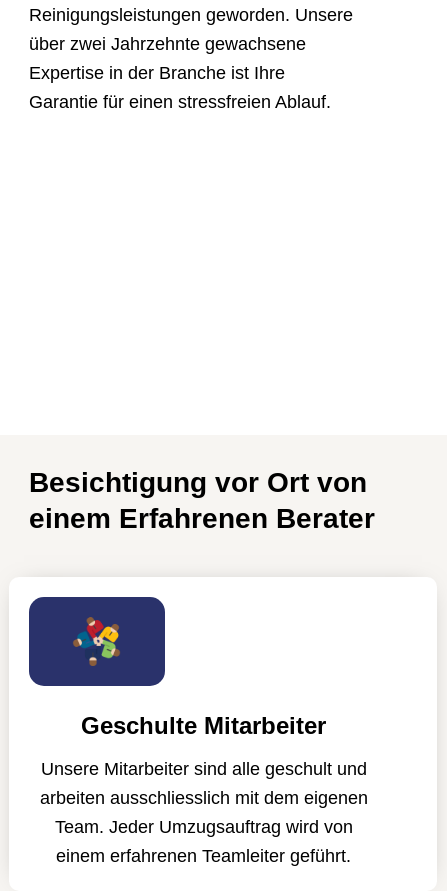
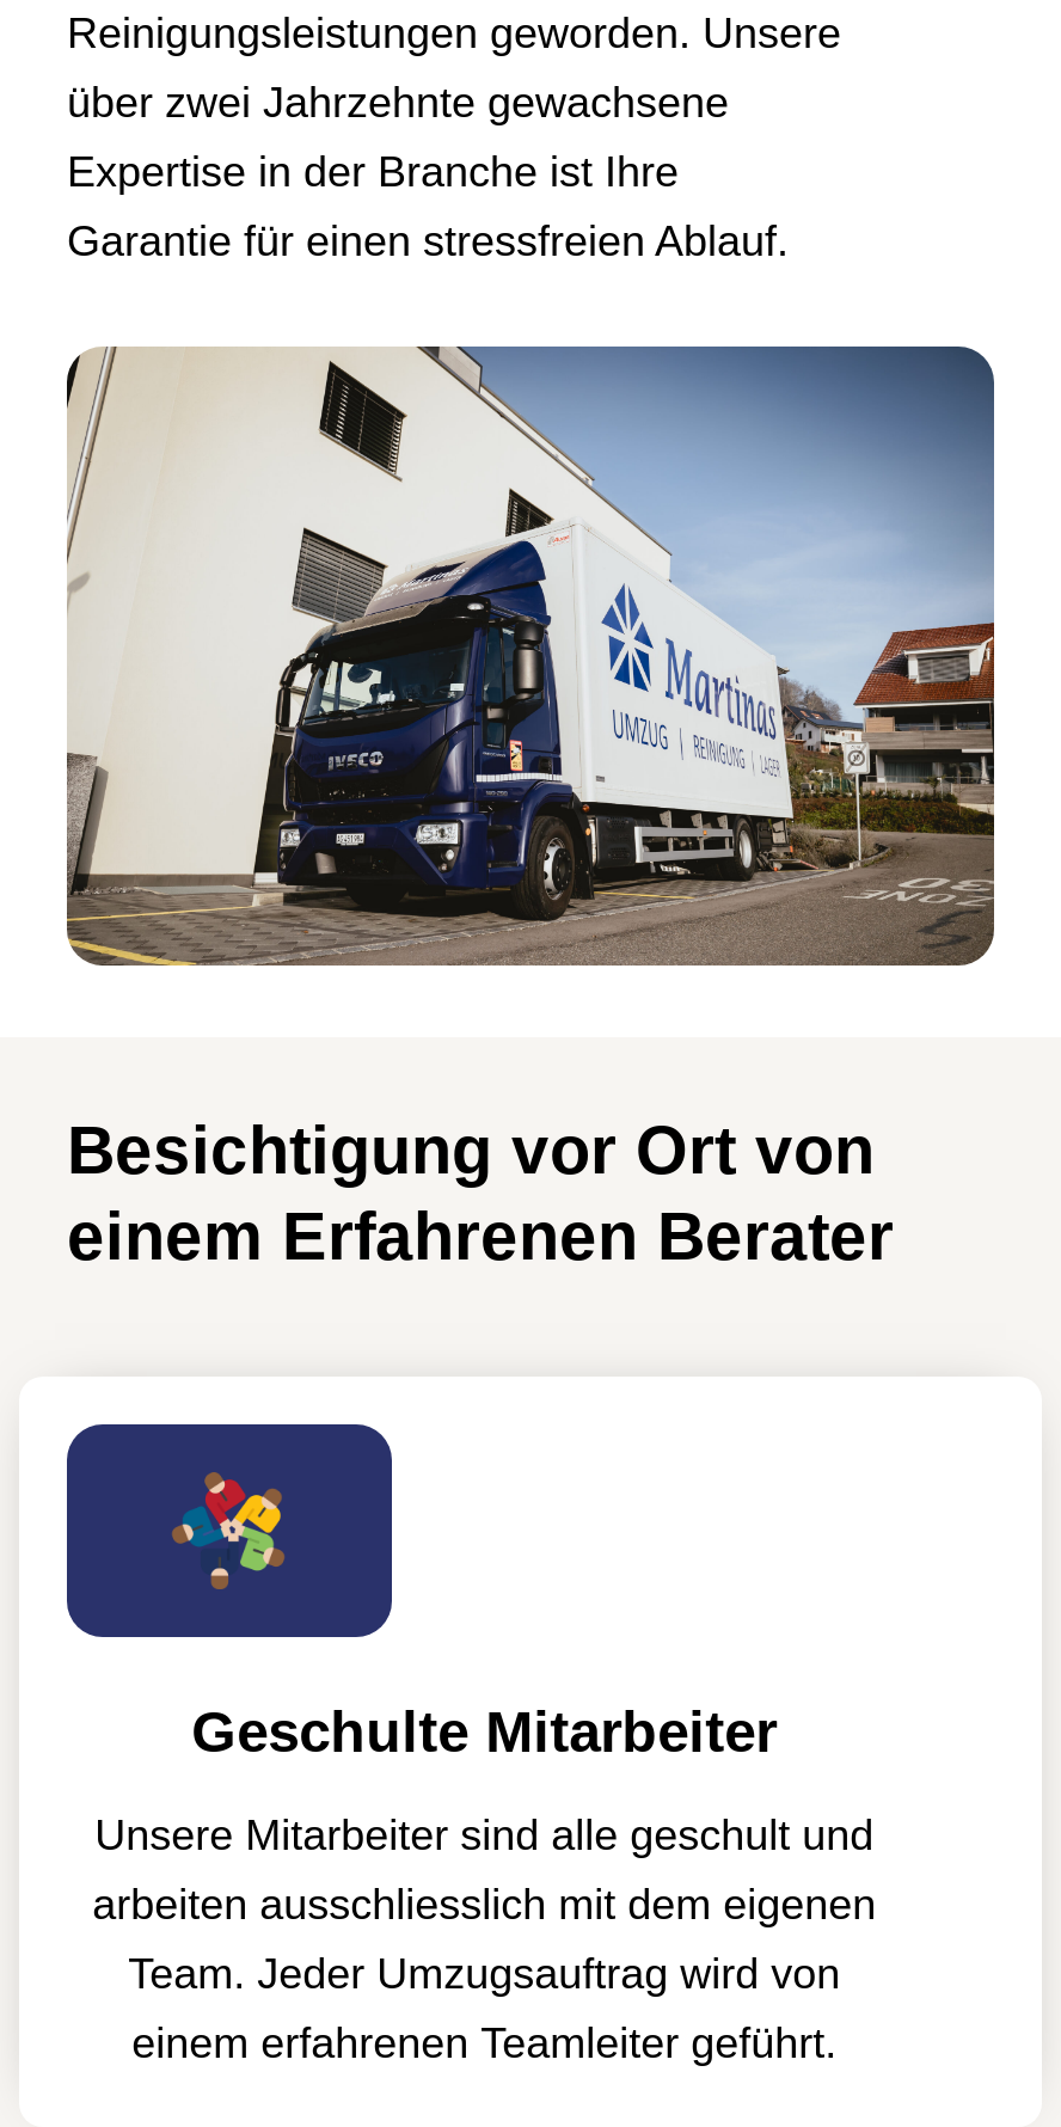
none -> [65,344,996,968] [image]

